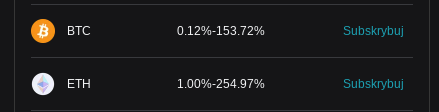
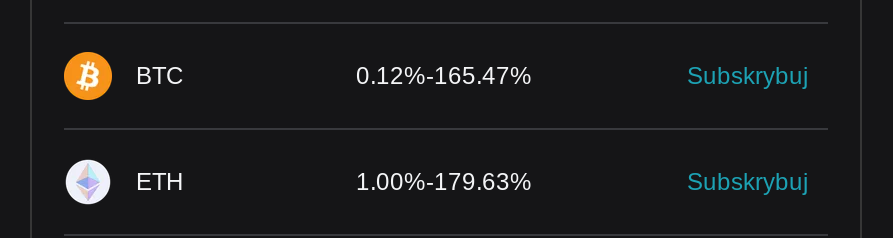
[177,24,265,38] 0.12%-153.72% -> [356,61,532,89] 0.12%-165.47%
[177,77,265,91] 1.00%-254.97% -> [356,167,532,195] 1.00%-179.63%

